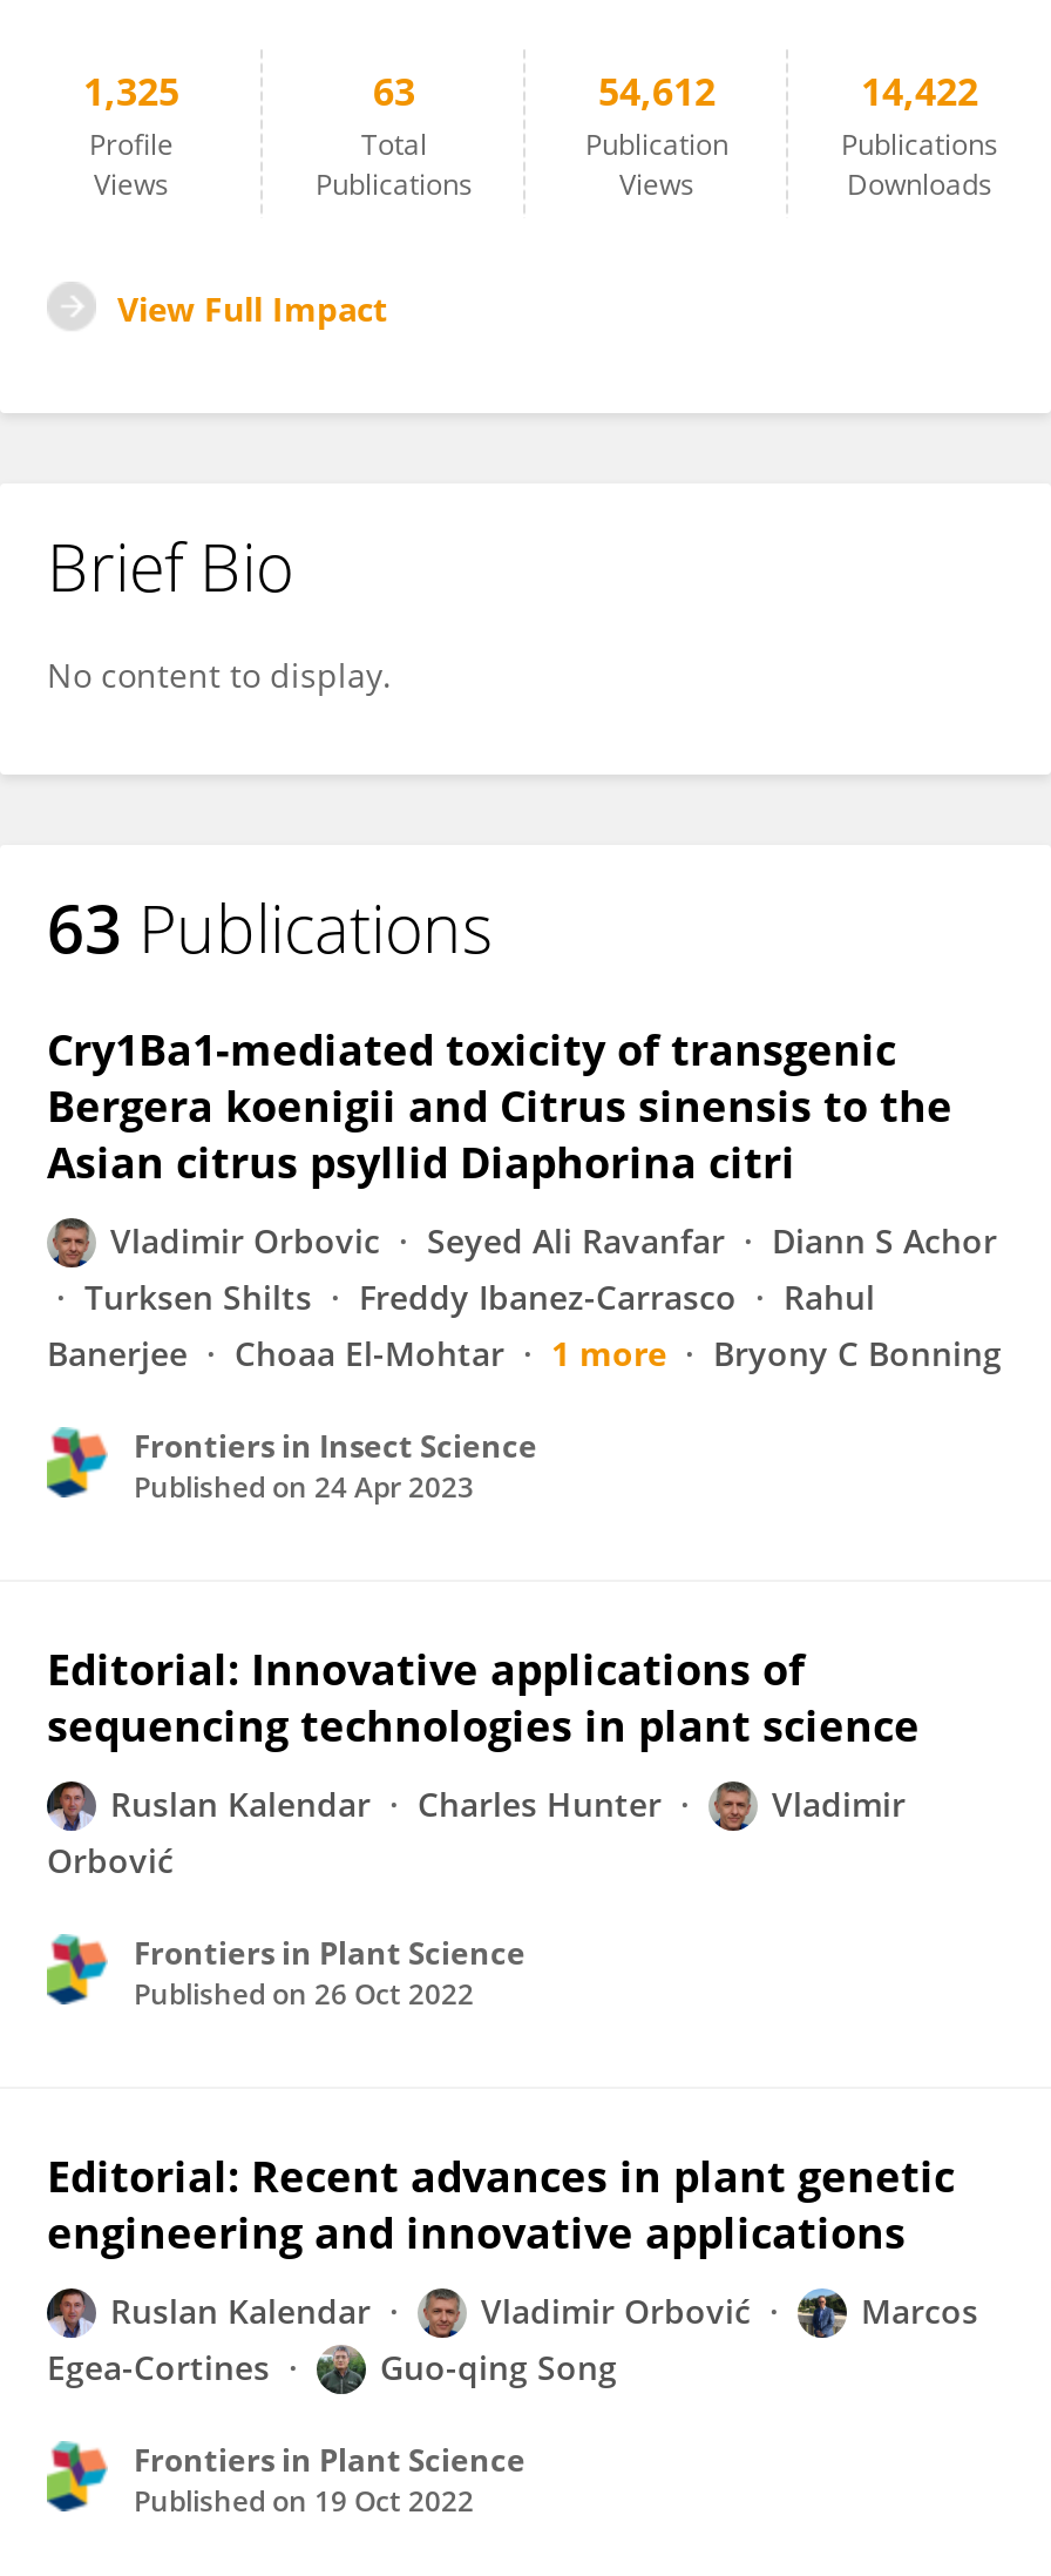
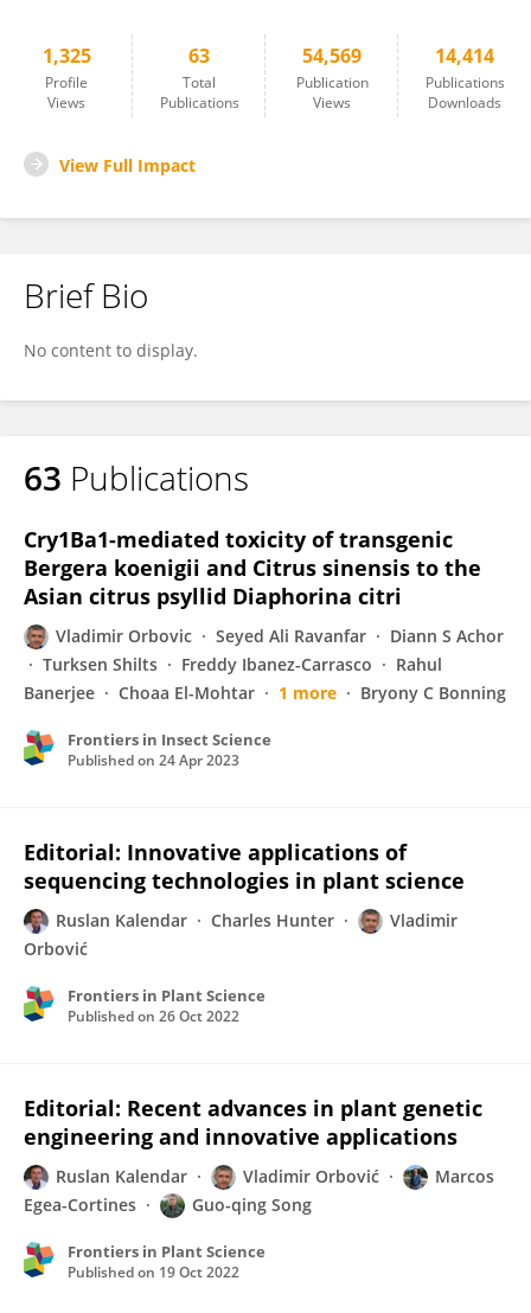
[598,66,716,117] 54,612 -> [302,43,362,69] 54,569
[861,66,978,117] 14,422 -> [435,43,494,69] 14,414

